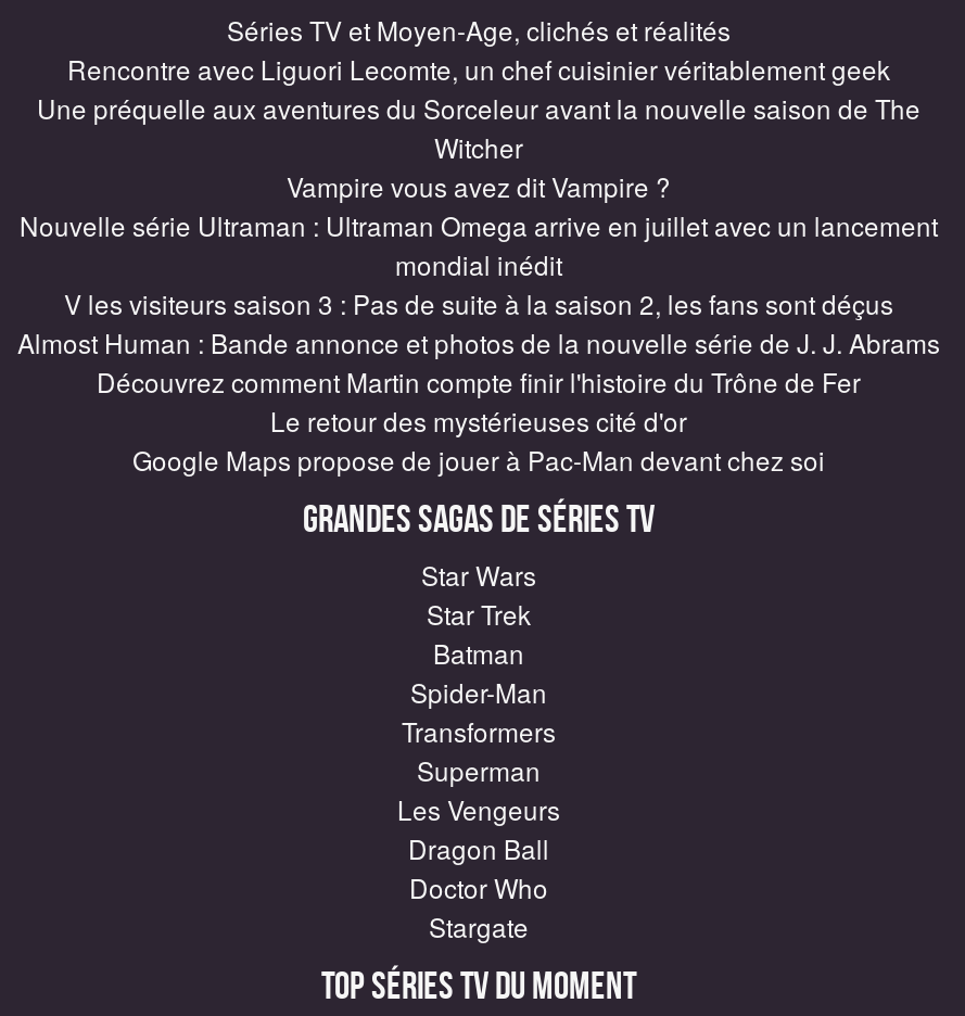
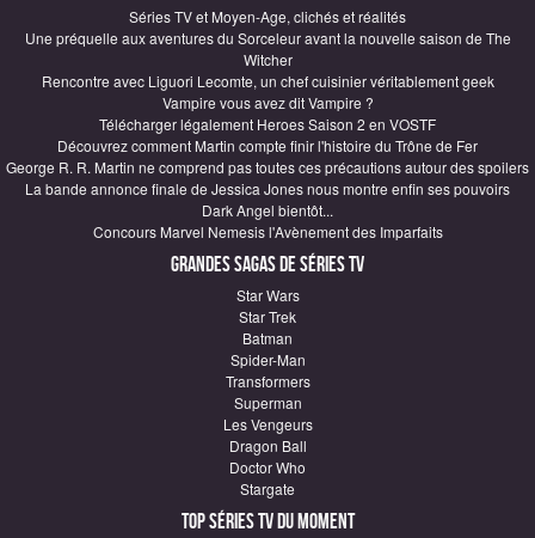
moved [67,49,890,86] -> [41,70,494,90]: Rencontre avec Liguori Lecomte, un chef cuisinier véritablement geek
[17,205,940,360] Nouvelle série Ultraman : Ultraman Omega arrive en juillet avec un lancement | mondial inédit | V les visiteurs saison 3 : Pas de suite à la saison 2, les fans sont déçus | Almost Human : Bande annonce et photos de la nouvelle série de J. J. Abrams -> [99,113,436,133] Télécharger légalement Heroes Saison 2 en VOSTF
moved [97,362,861,399] -> [57,135,478,155]: Découvrez comment Martin compte finir l'histoire du Trône de Fer
[132,401,825,477] Le retour des mystérieuses cité d'or | Google Maps propose de jouer à Pac-Man devant chez soi -> [6,156,529,241] George R. R. Martin ne comprend pas toutes ces précautions autour des spoilers | La bande annonce finale de Jessica Jones nous montre enfin ses pouvoirs | Dark Angel bientôt... | Concours Marvel Nemesis l'Avènement des Imparfaits

